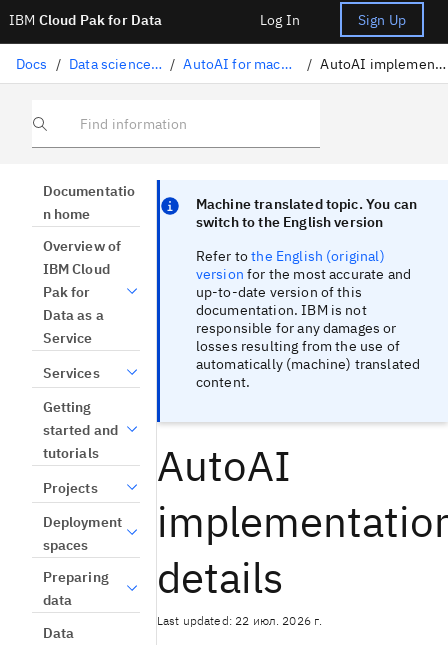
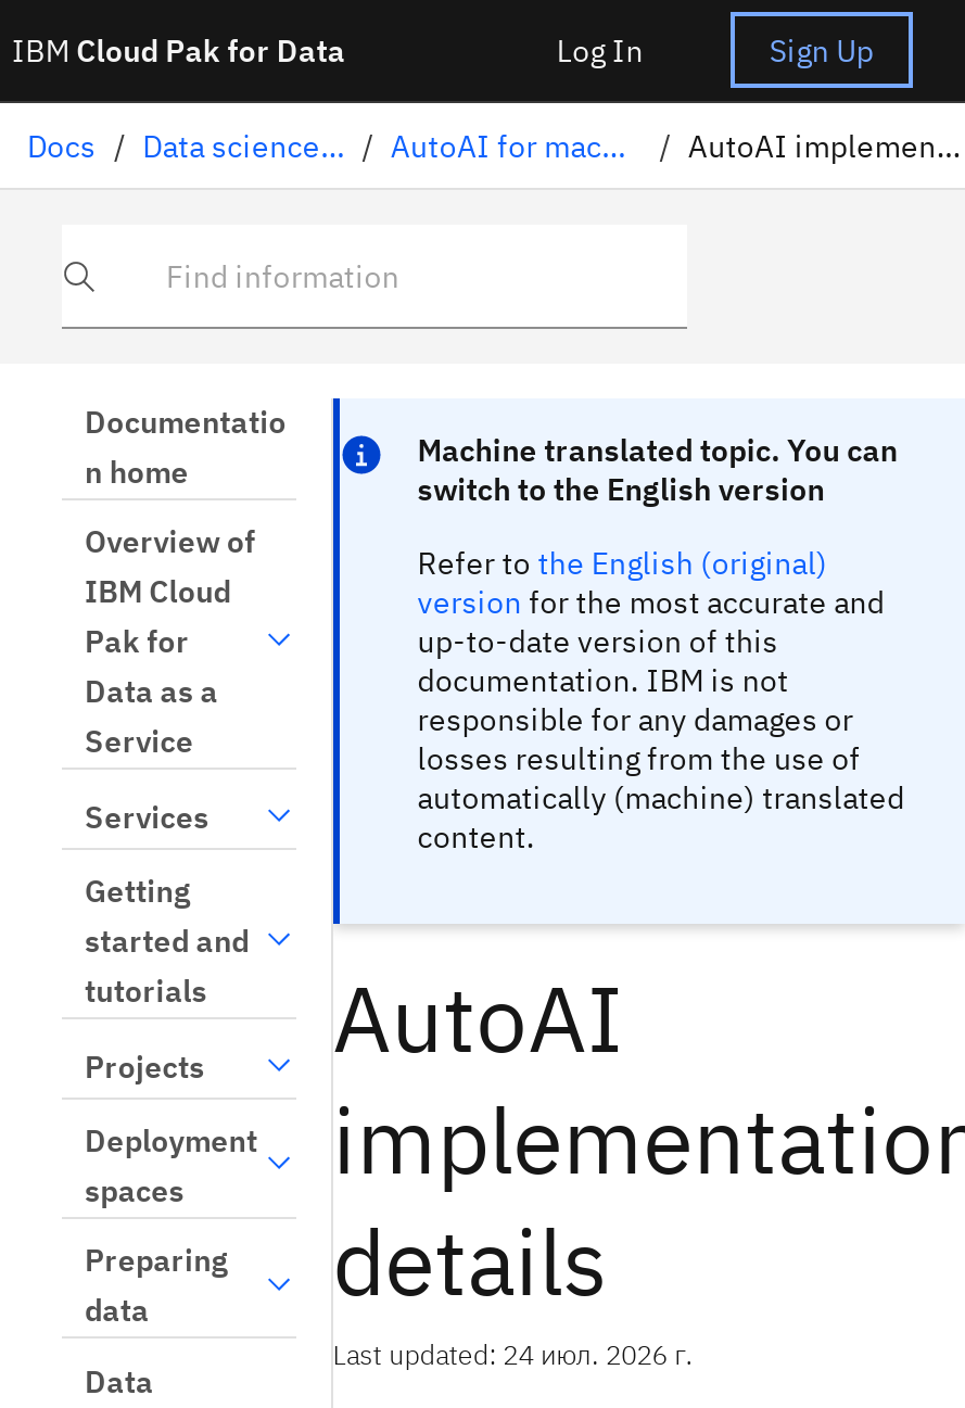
[157,612,322,628] Last updated: 22 июл. 2026 г. -> [333,1336,692,1370] Last updated: 24 июл. 2026 г.

